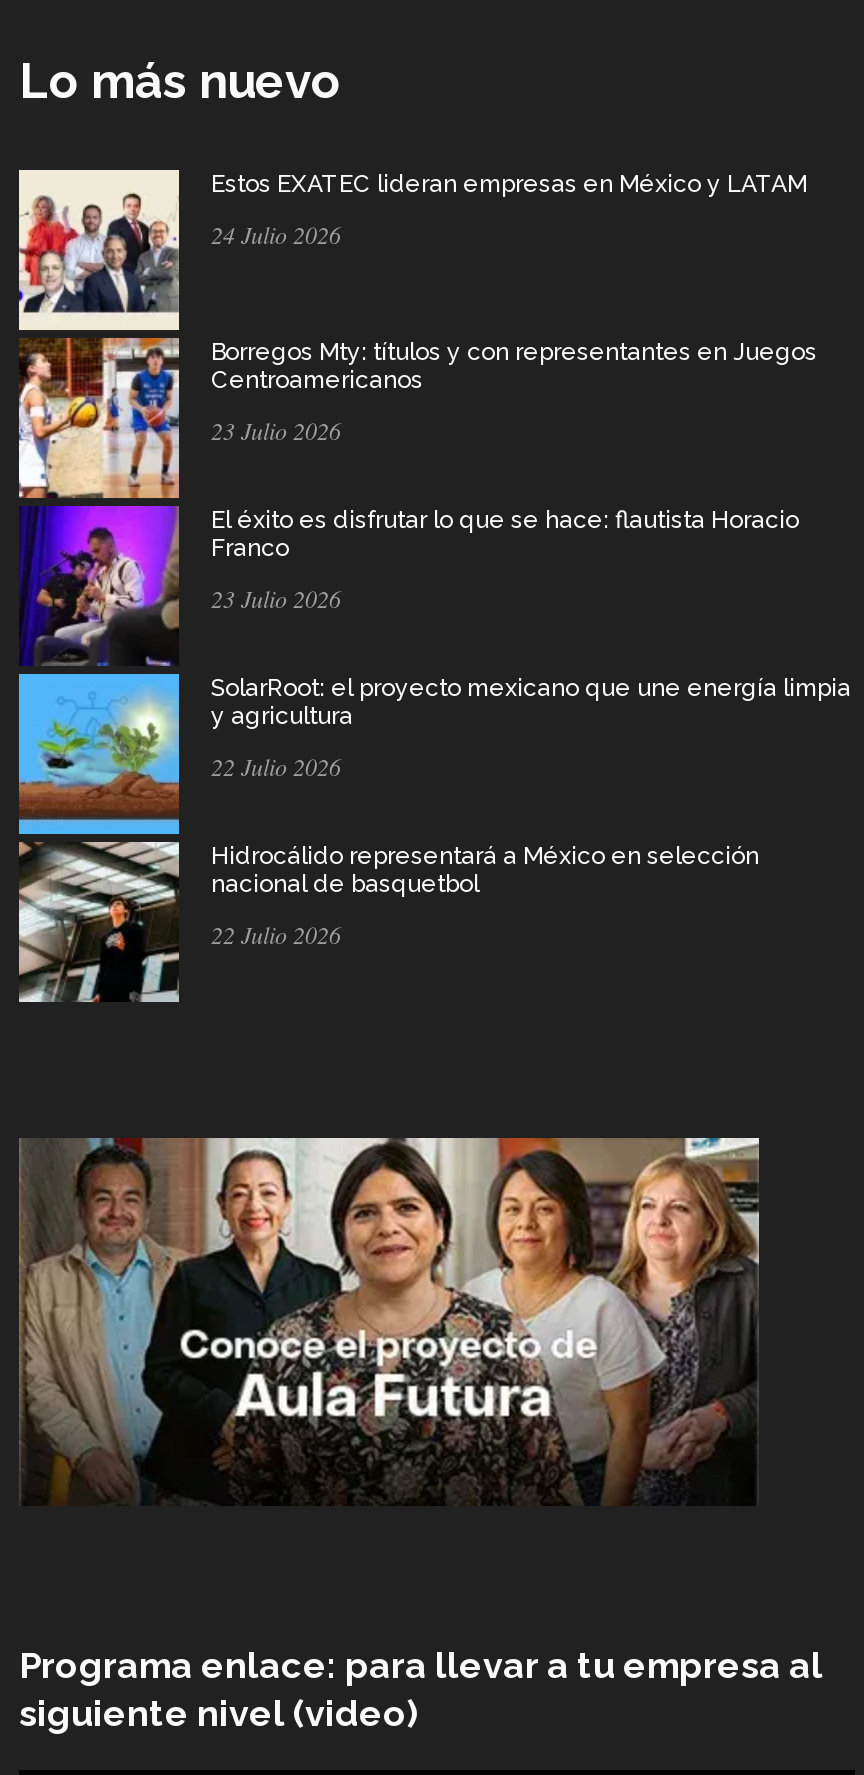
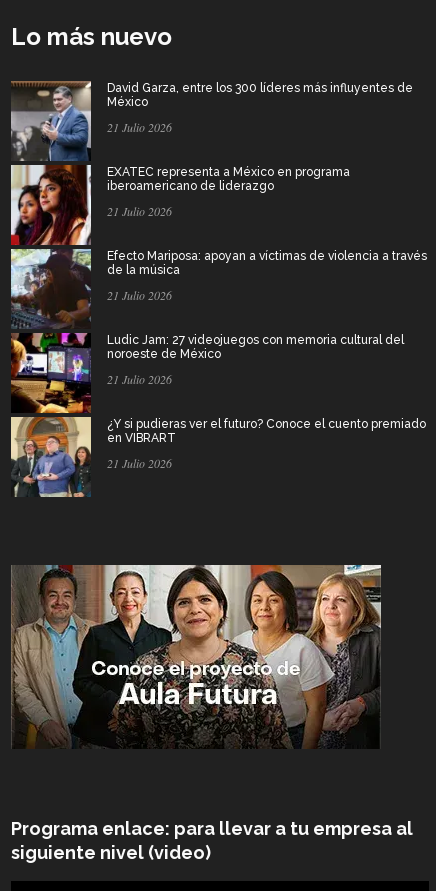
[17,168,807,1004] [image] | Estos EXATEC lideran empresas en México y LATAM -> [10,81,413,498] [image] | David Garza, entre los 300 líderes más influyentes de | México
[211,217,341,249] 24 Julio 2026 -> [107,119,172,135] 21 Julio 2026
[211,337,817,393] Borregos Mty: títulos y con representantes en Juegos | Centroamericanos -> [107,165,350,193] EXATEC representa a México en programa | iberoamericano de liderazgo
[211,413,341,445] 23 Julio 2026 -> [107,203,172,219] 21 Julio 2026
[211,505,799,561] El éxito es disfrutar lo que se hace: flautista Horacio | Franco -> [107,249,427,277] Efecto Mariposa: apoyan a víctimas de violencia a través | de la música
[211,581,341,613] 23 Julio 2026 -> [107,287,172,303] 21 Julio 2026
[211,673,851,729] SolarRoot: el proyecto mexicano que une energía limpia | y agricultura -> [107,333,404,361] Ludic Jam: 27 videojuegos con memoria cultural del | noroeste de México
[211,749,341,781] 22 Julio 2026 -> [107,371,172,387] 21 Julio 2026
[211,841,759,897] Hidrocálido representará a México en selección | nacional de basquetbol -> [107,417,426,445] ¿Y si pudieras ver el futuro? Conoce el cuento premiado | en VIBRART
[211,917,341,949] 22 Julio 2026 -> [107,455,172,471] 21 Julio 2026

